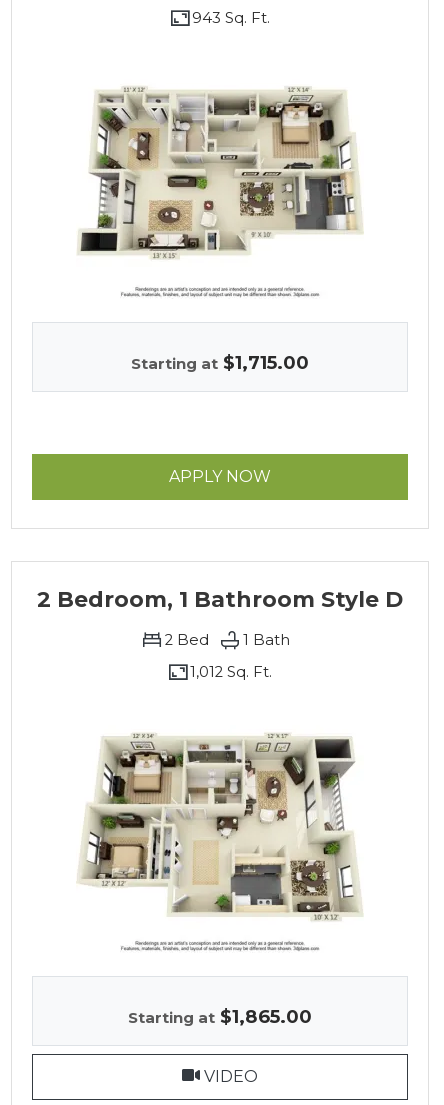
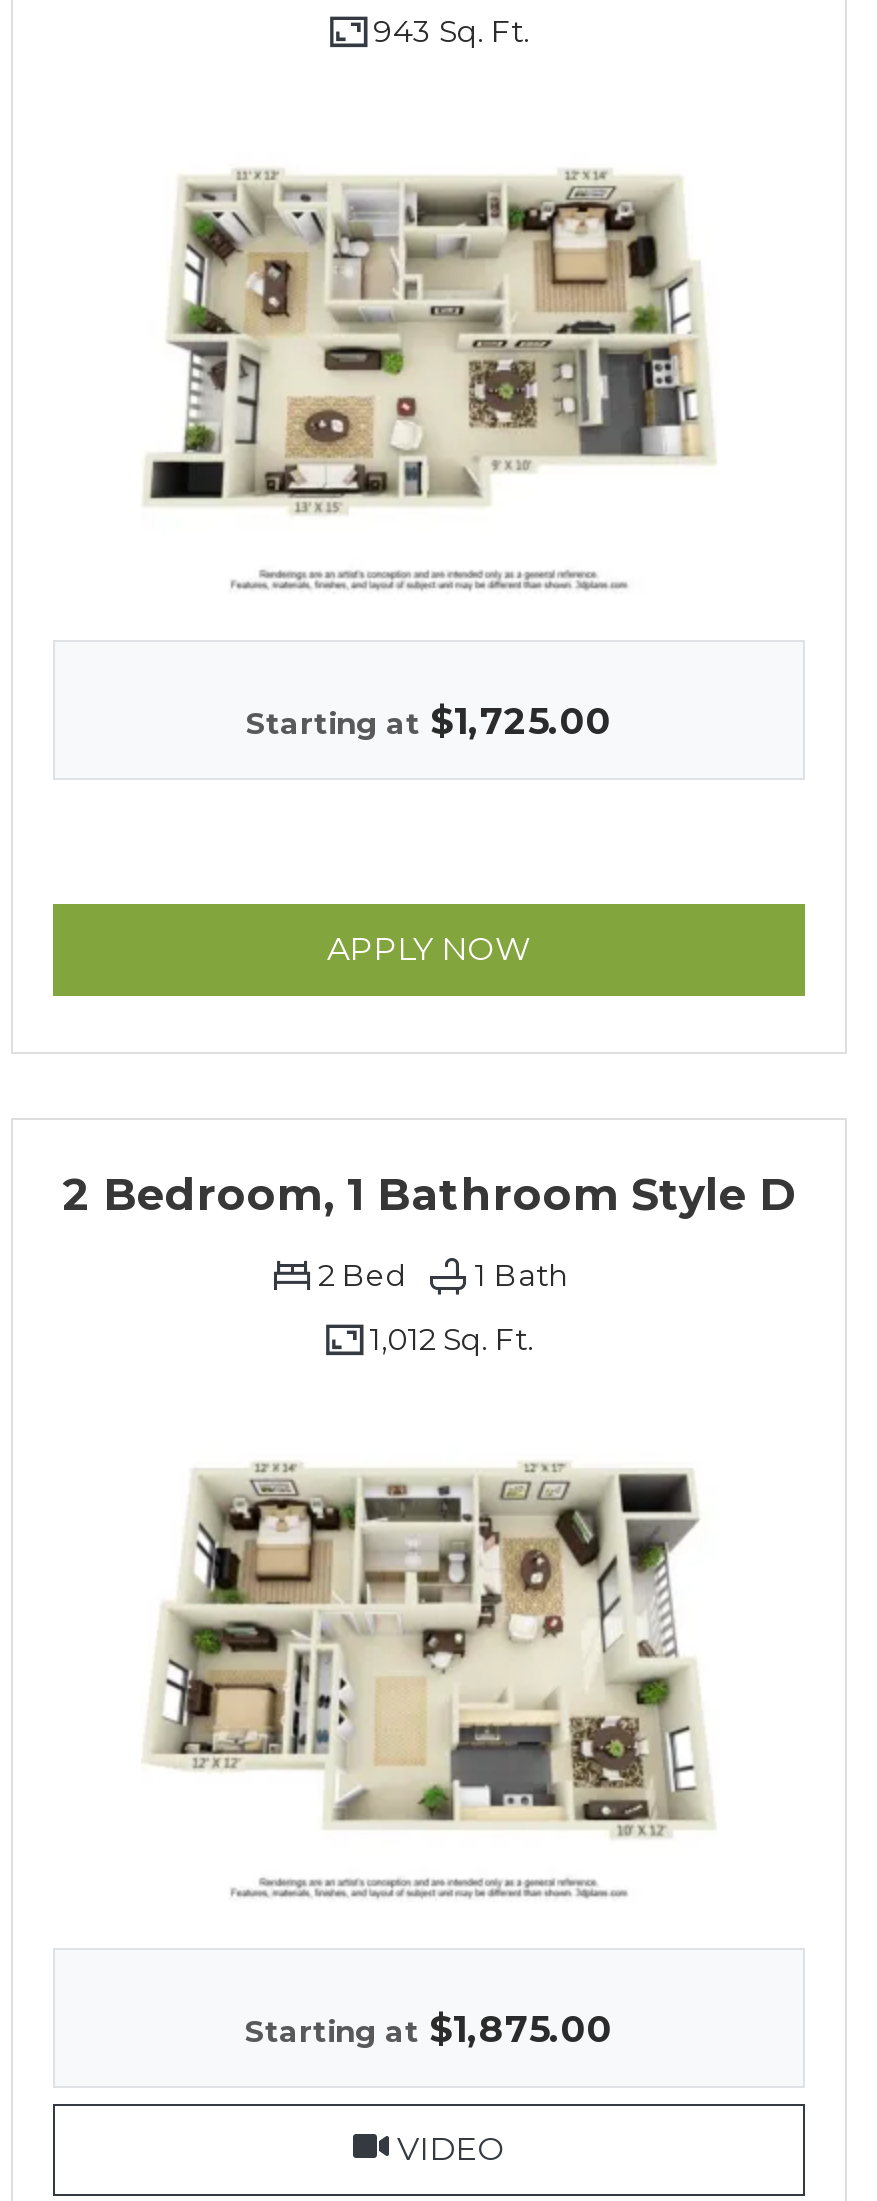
[131,351,309,374] Starting at $1,715.00 -> [246,698,612,744] Starting at $1,725.00
[128,1005,312,1028] Starting at $1,865.00 -> [245,2006,613,2052] Starting at $1,875.00

